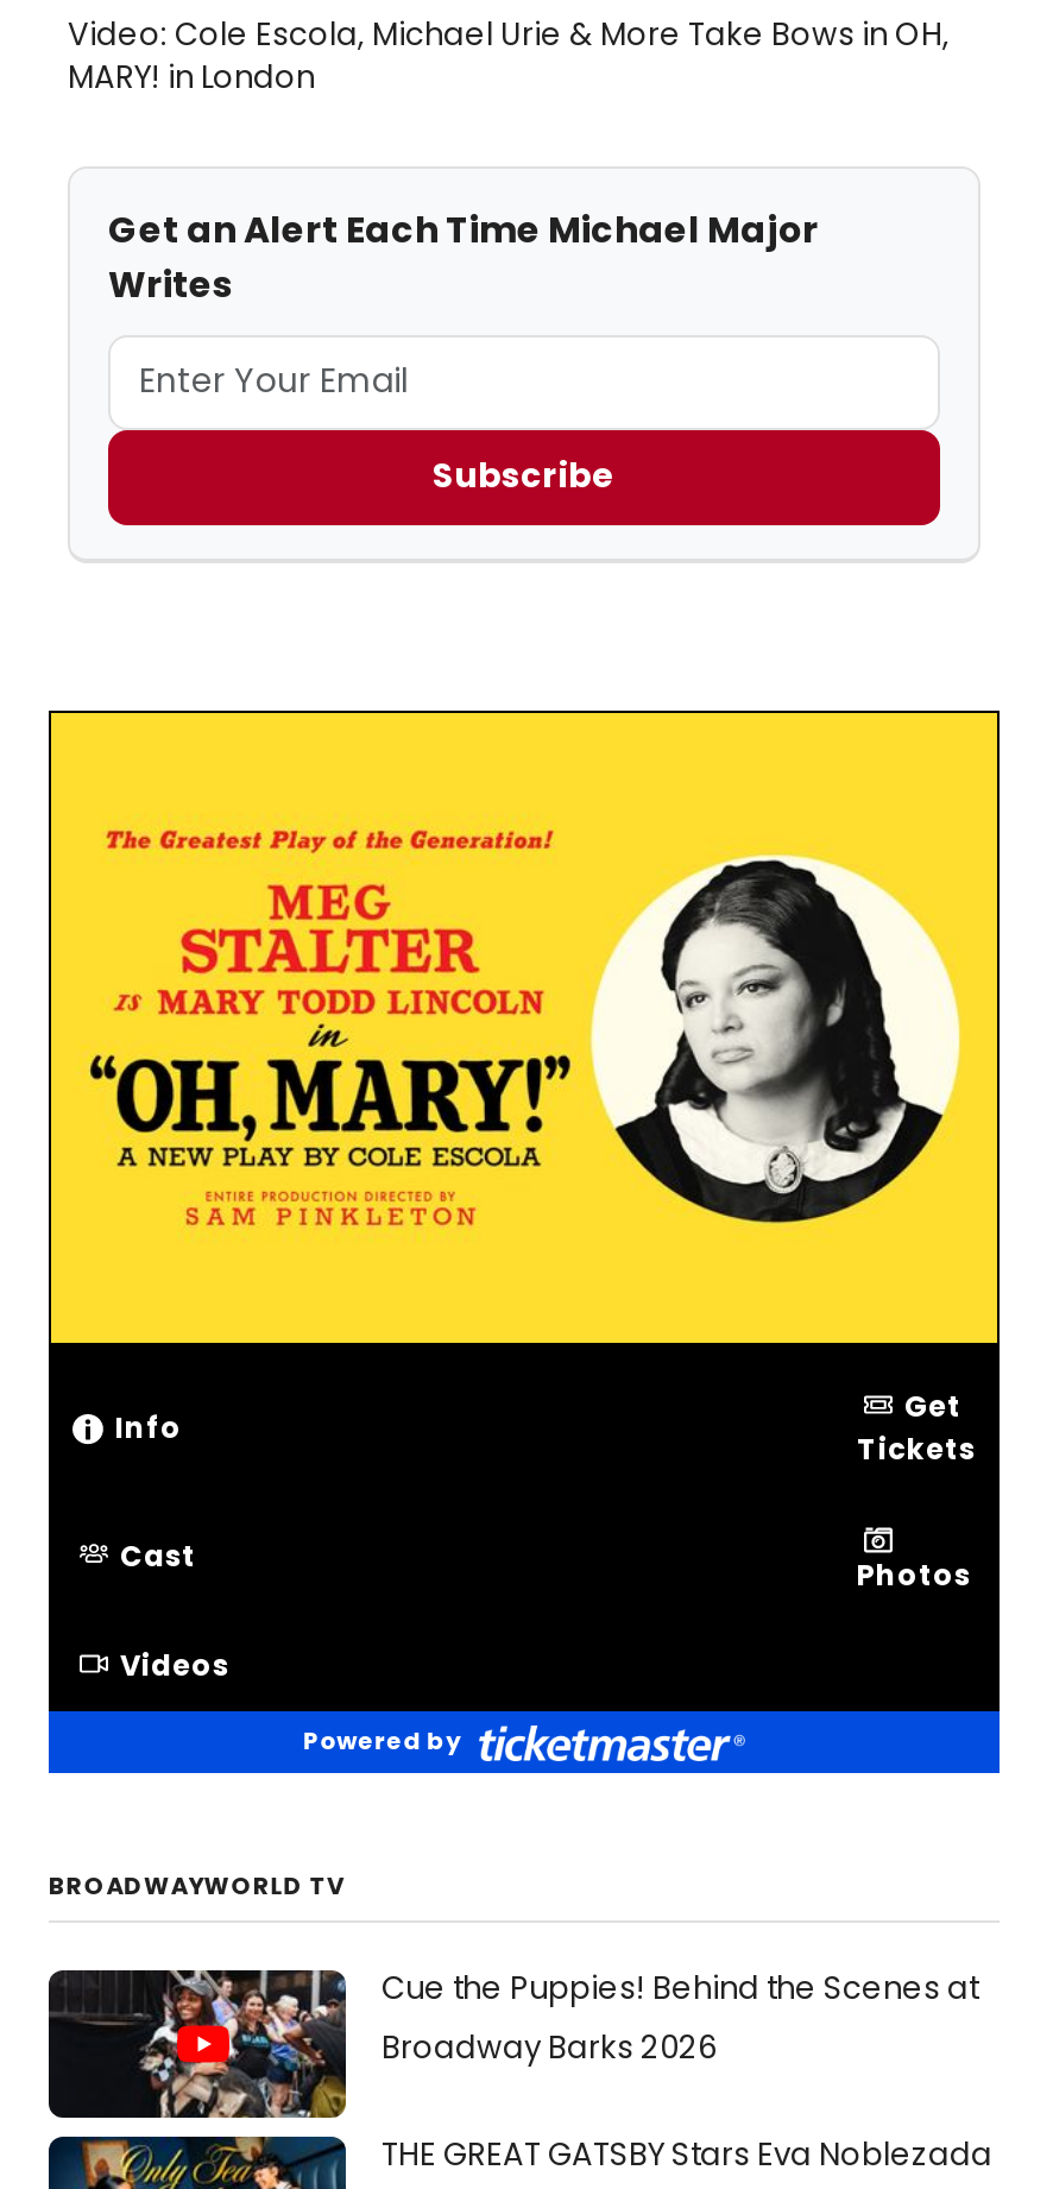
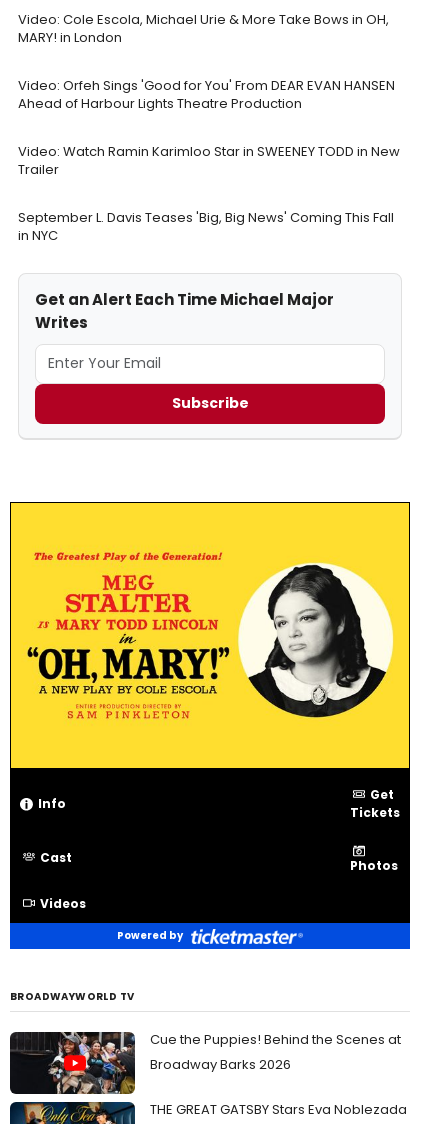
none -> [18,76,400,245] Video: Orfeh Sings 'Good for You' From DEAR EVAN HANSEN | Ahead of Harbour Lights Theatre Production | Video: Watch Ramin Karimloo Star in SWEENEY TODD in New | Trailer | September L. Davis Teases 'Big, Big News' Coming This Fall | in NYC

